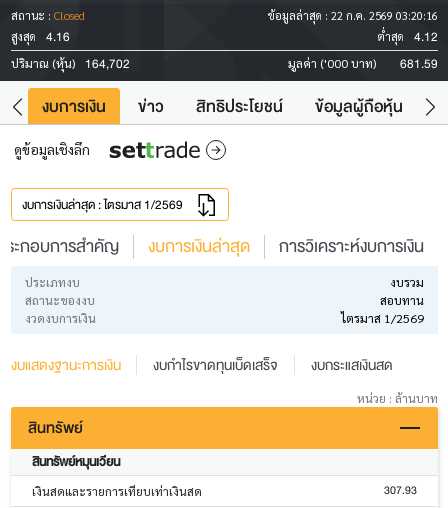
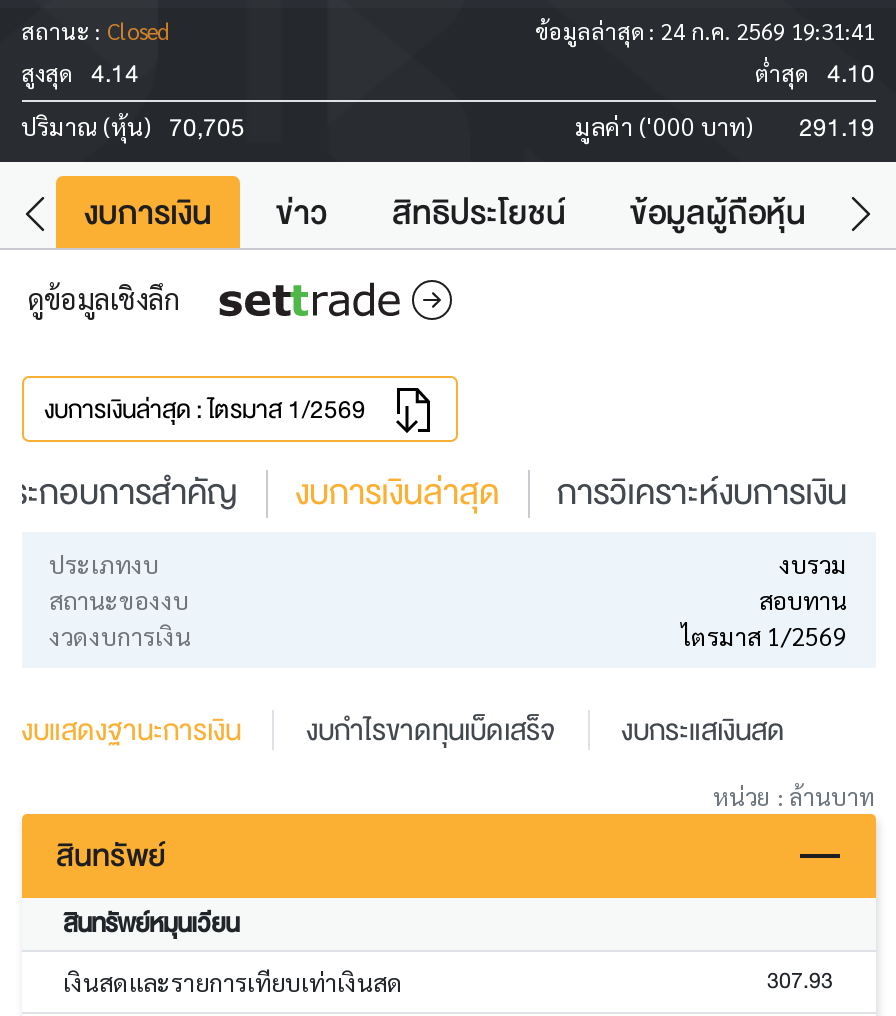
[267,8,437,23] ข้อมูลล่าสุด : 22 ก.ค. 2569 03:20:16 -> [535,16,875,46] ข้อมูลล่าสุด : 24 ก.ค. 2569 19:31:41
[10,26,69,47] สูงสุด 4.16 -> [21,52,139,94] สูงสุด 4.14
[377,26,437,47] ต่ำสุด 4.12 -> [755,52,875,94] ต่ำสุด 4.10
[10,53,129,74] ปริมาณ (หุ้น) 164,702 -> [21,106,245,148] ปริมาณ (หุ้น) 70,705
[287,53,437,74] มูลค่า ('000 บาท) 681.59 -> [575,106,875,148] มูลค่า ('000 บาท) 291.19

